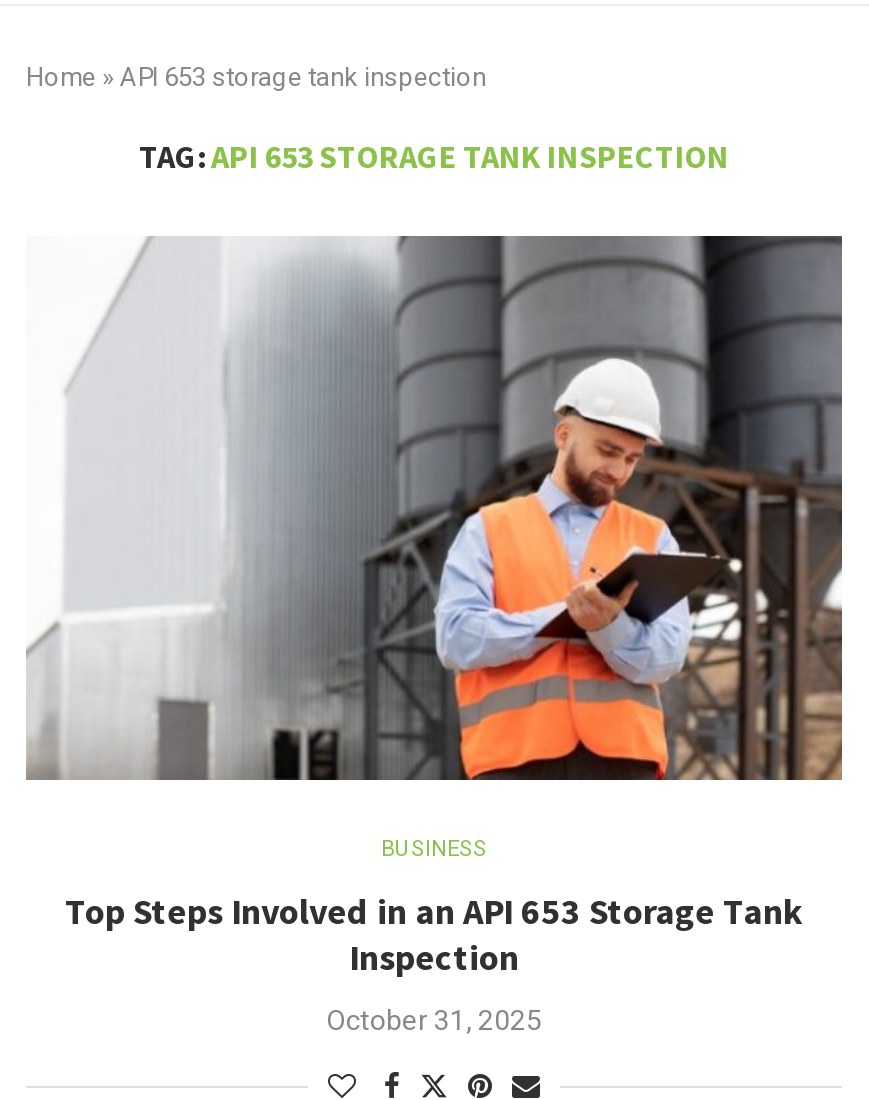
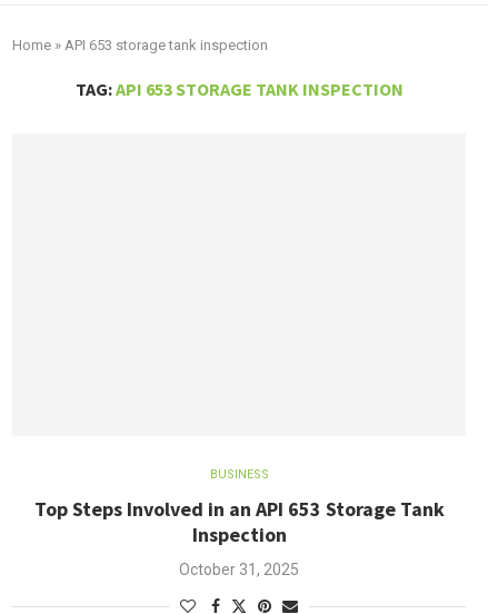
[26,234,844,782] [image] -> none

